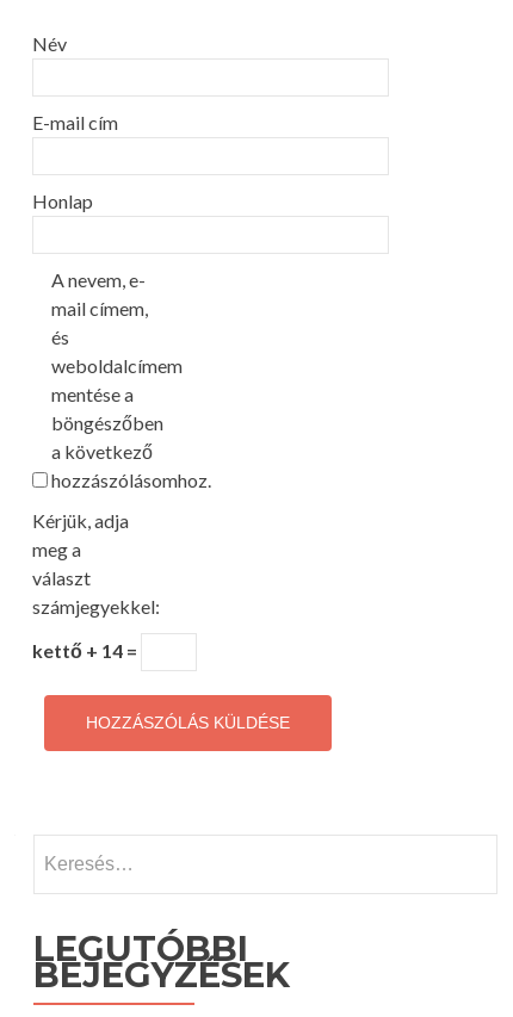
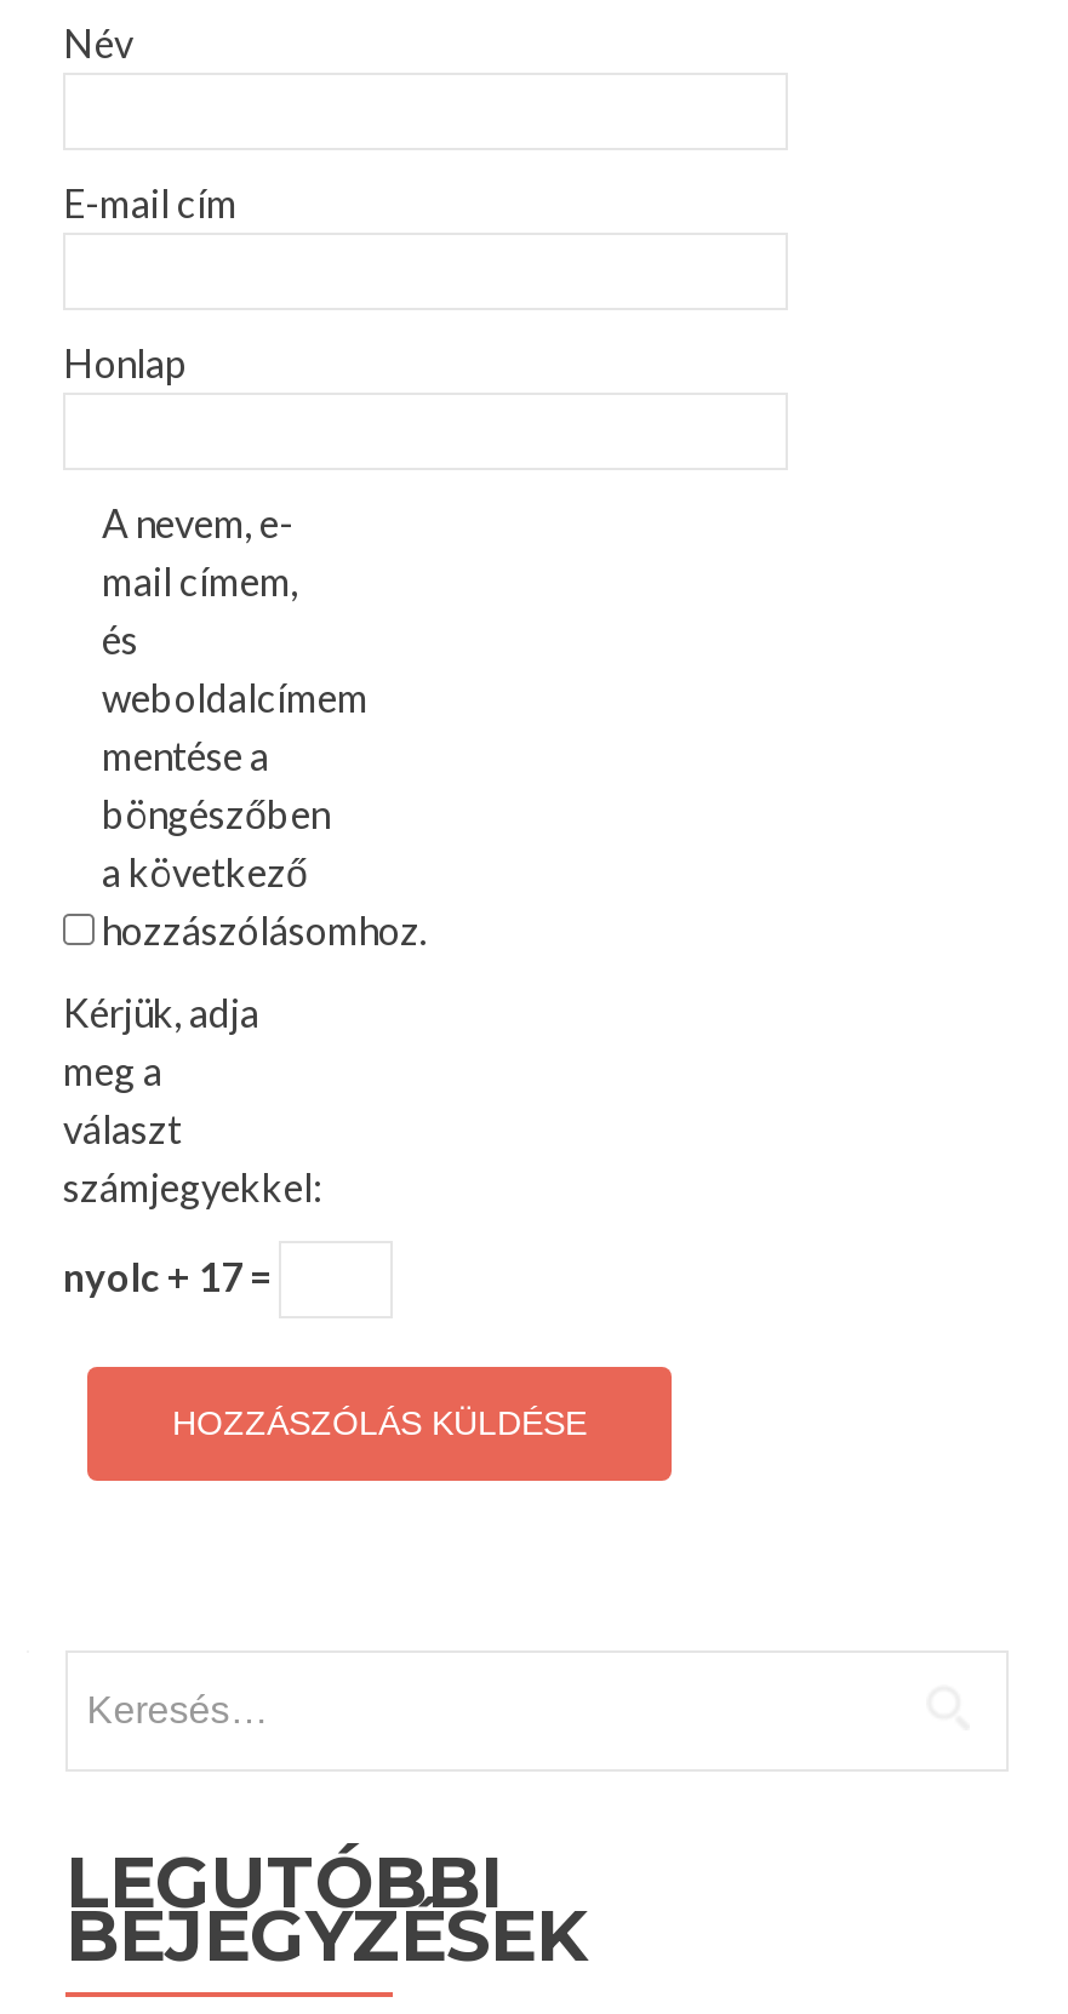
[32,638,141,661] kettő + 14 = -> [63,1252,279,1298] nyolc + 17 =

